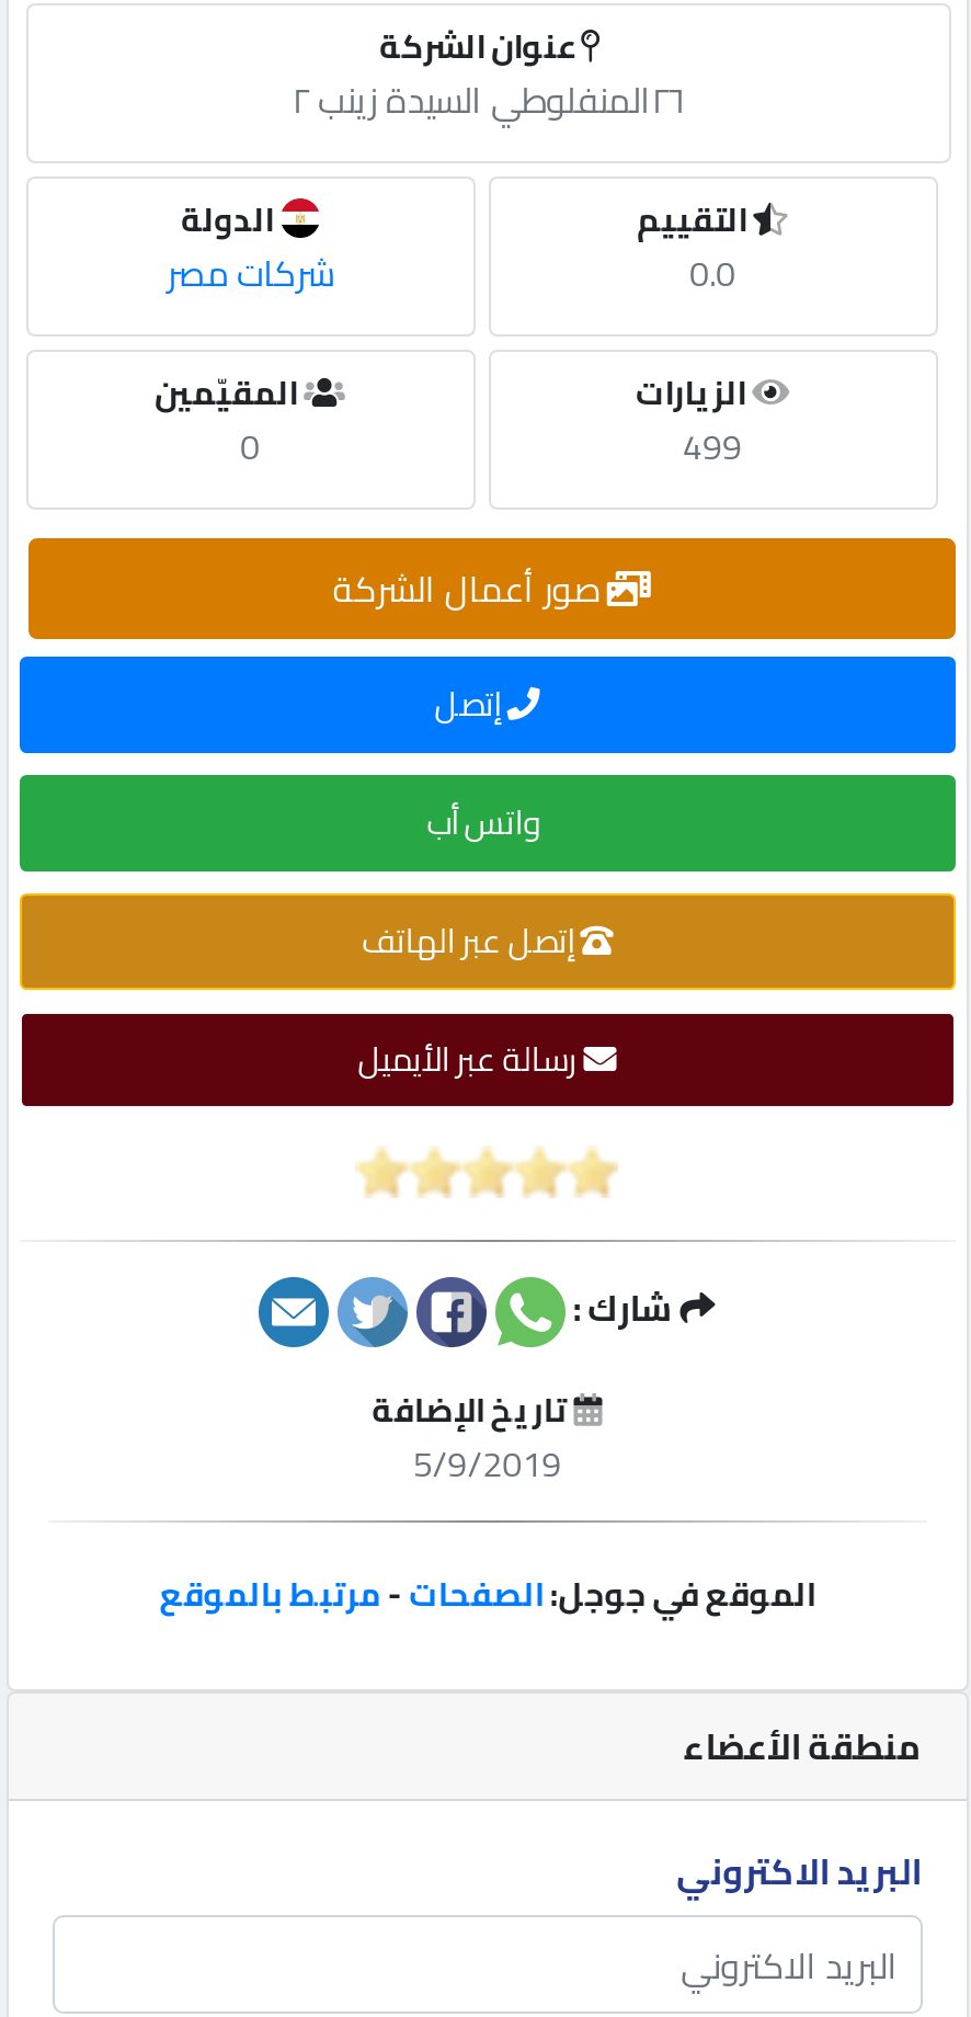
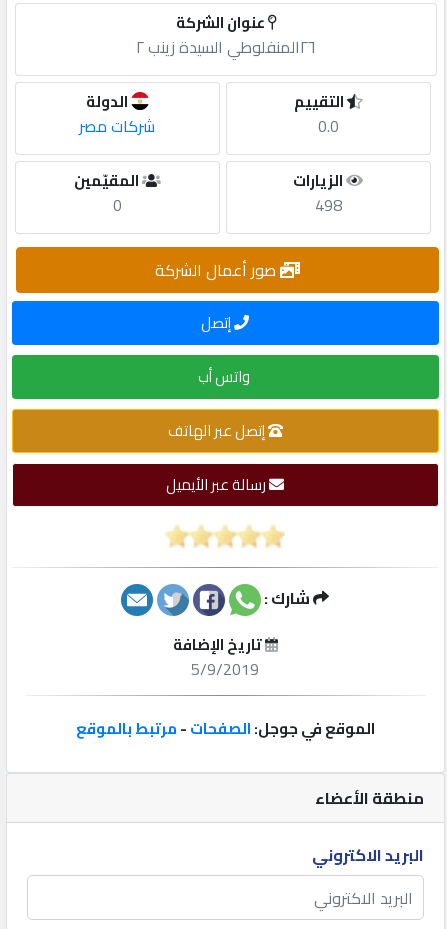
[683,413,742,479] 499 -> [315,190,342,220] 498

